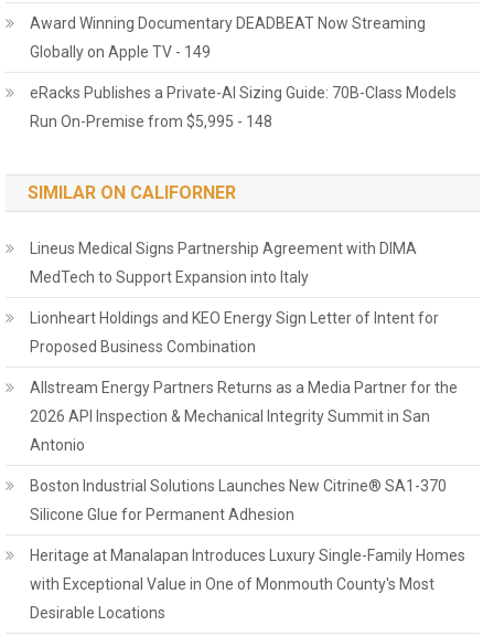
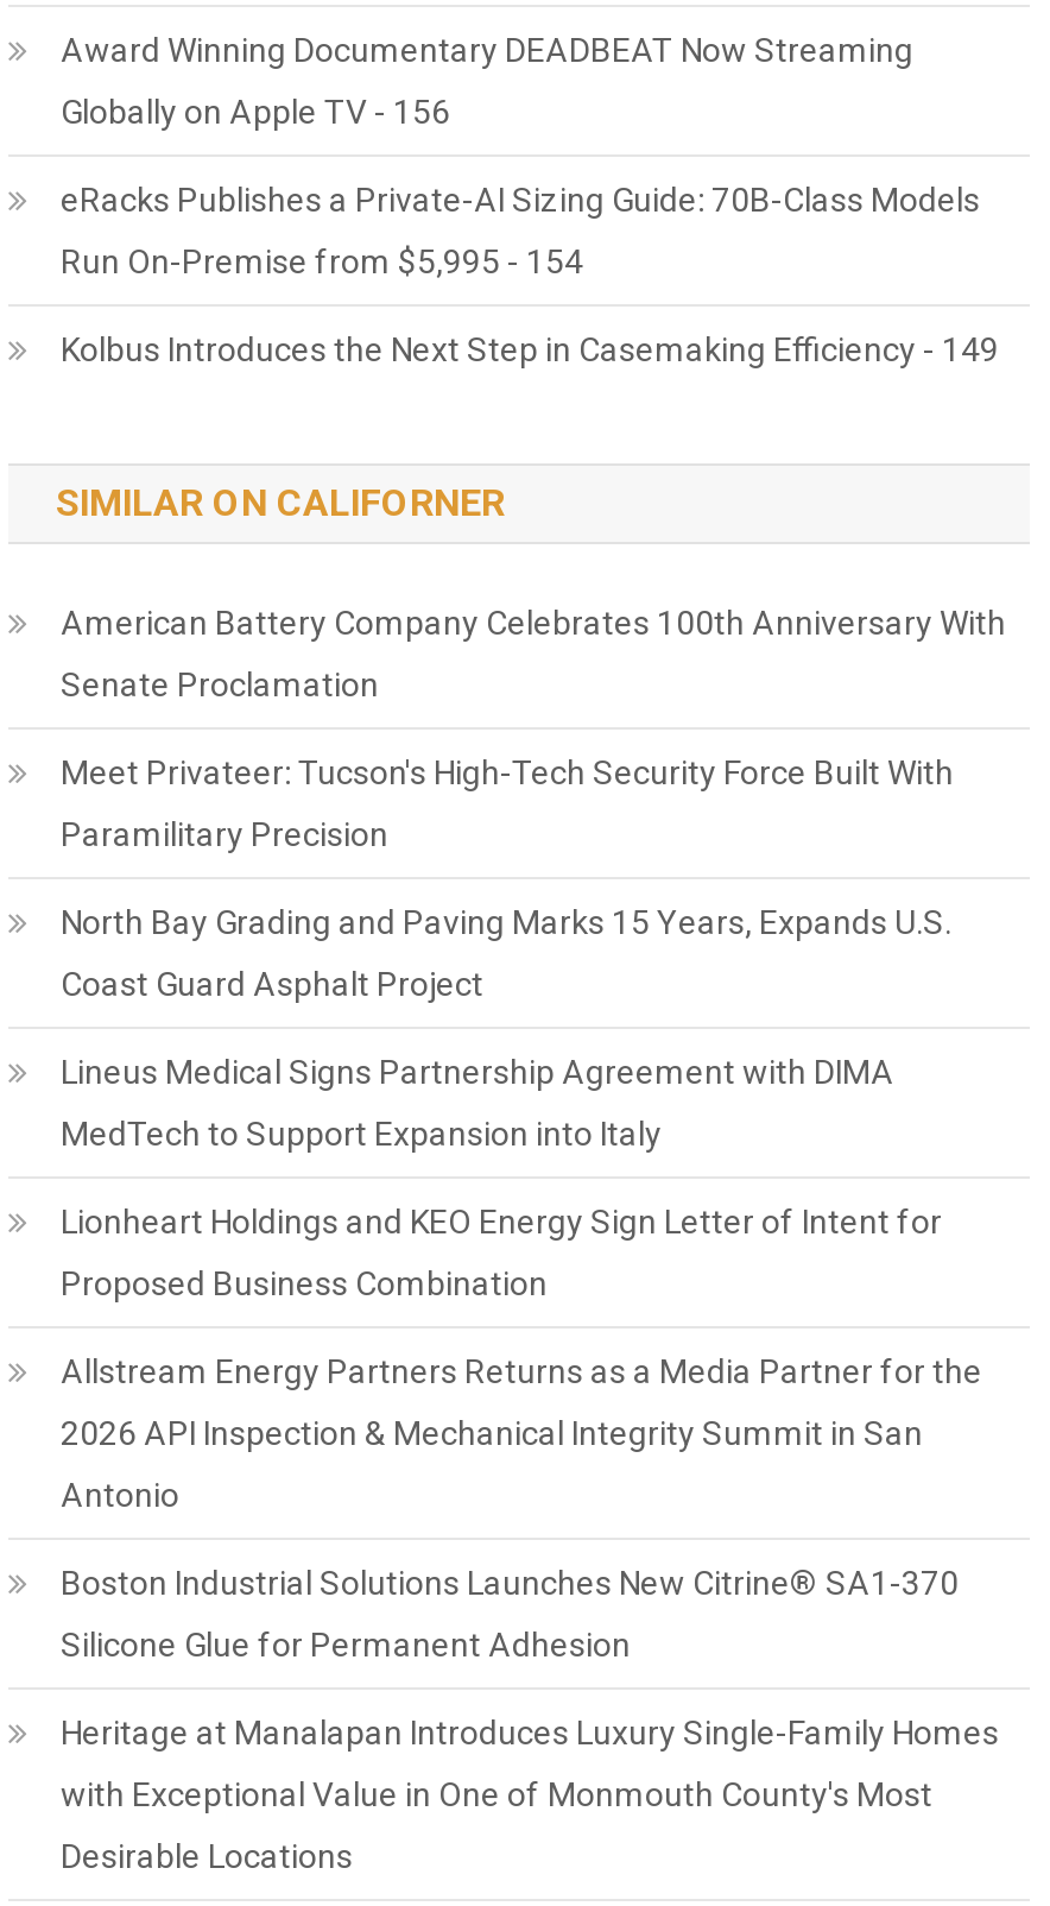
[30,43,211,61] Globally on Apple TV - 149 -> [61,93,450,131] Globally on Apple TV - 156
[30,113,272,130] Run On-Premise from $5,995 - 148 -> [61,242,999,368] Run On-Premise from $5,995 - 154 | Kolbus Introduces the Next Step in Casemaking Efficiency - 149
none -> [61,604,1006,1003] American Battery Company Celebrates 100th Anniversary With | Senate Proclamation | Meet Privateer: Tucson's High-Tech Security Force Built With | Paramilitary Precision | North Bay Grading and Paving Marks 15 Years, Expands U.S. | Coast Guard Asphalt Project

